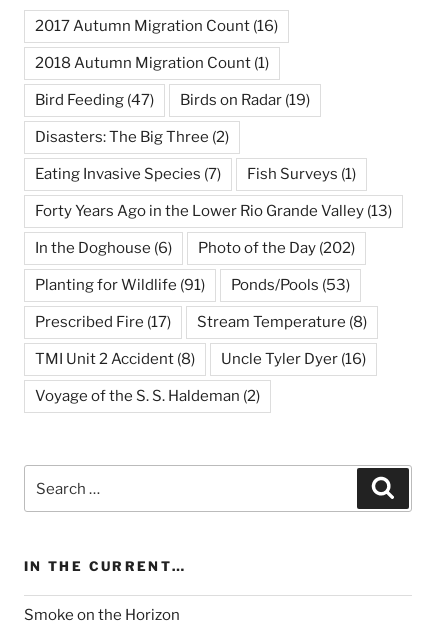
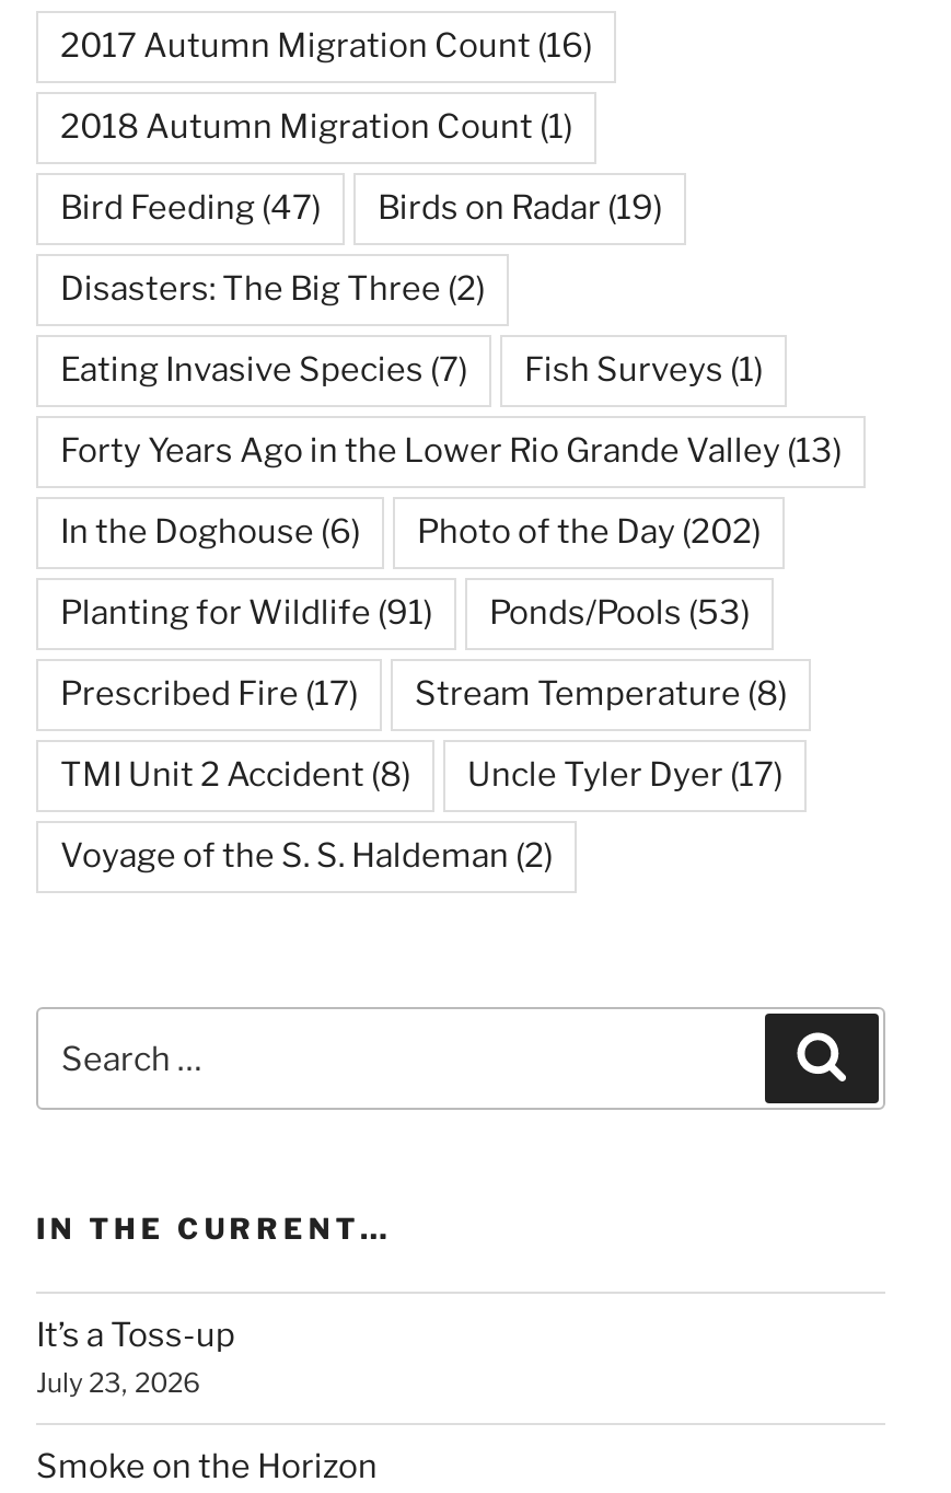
[221,349,366,367] Uncle Tyler Dyer (16) -> [467,754,782,794] Uncle Tyler Dyer (17)
none -> [36,1316,235,1399] It’s a Toss-up | July 23, 2026

